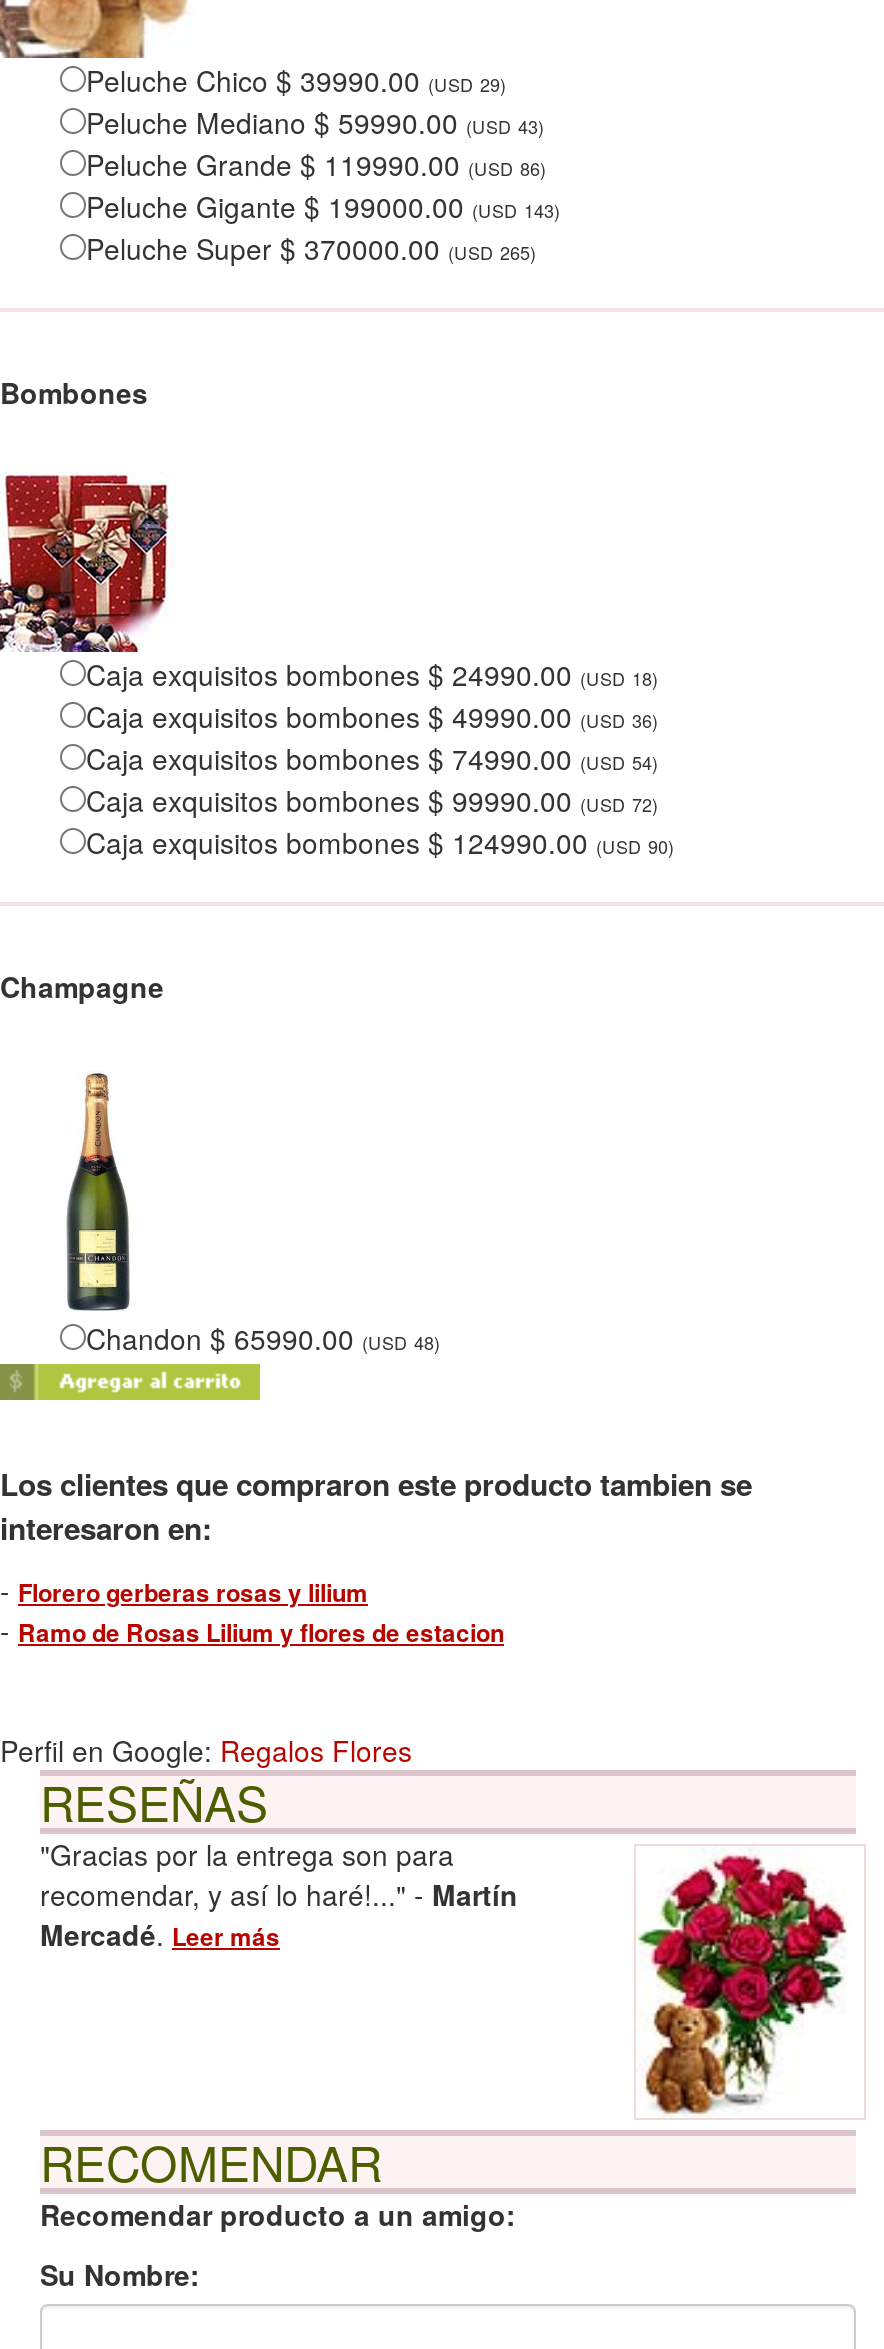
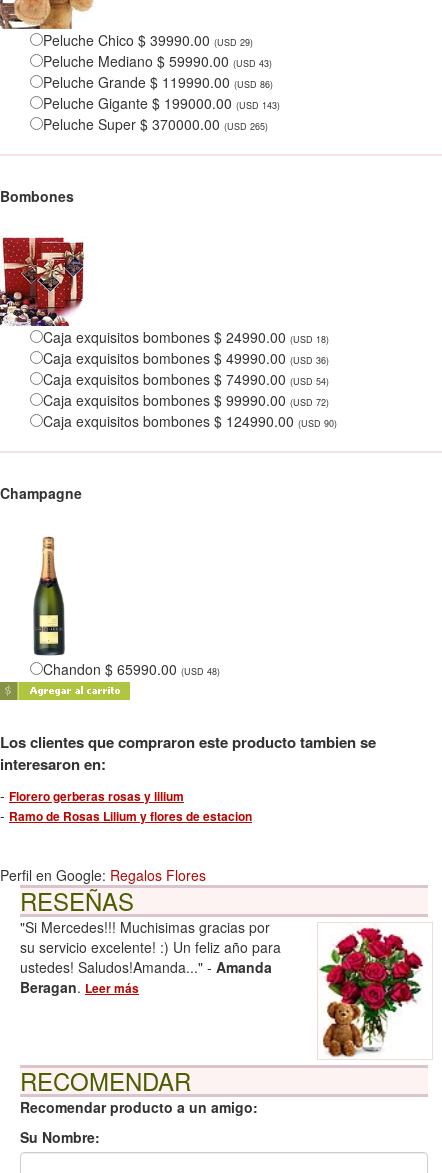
[40,1834,518,1954] "Gracias por la entrega son para | recomendar, y así lo haré!..." - Martín | Mercadé. Leer más -> [20,917,281,997] "Si Mercedes!!! Muchisimas gracias por | su servicio excelente! :) Un feliz año para | ustedes! Saludos!Amanda..." - Amanda | Beragan. Leer más

